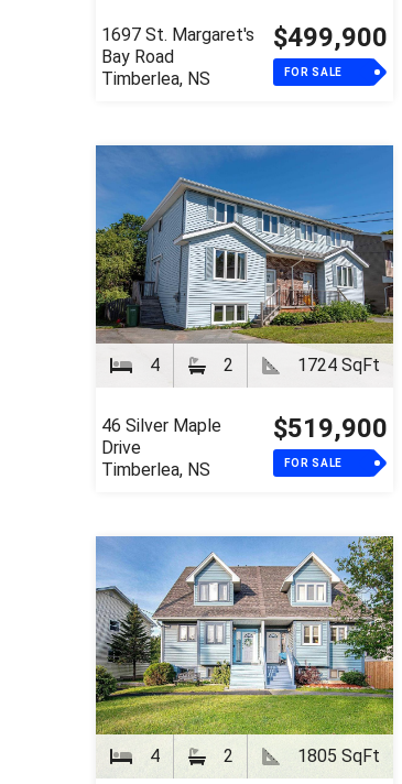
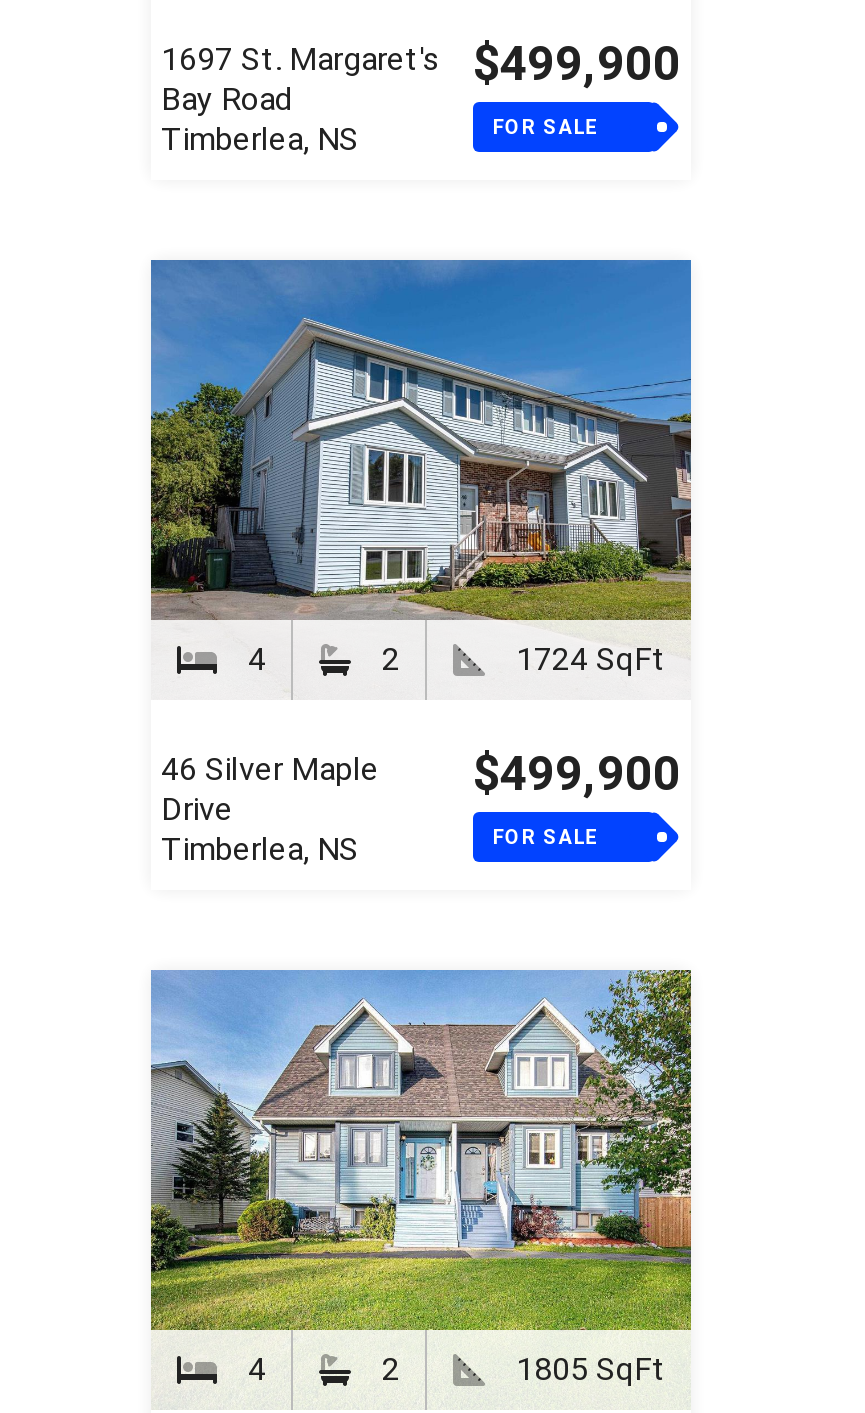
[273,413,388,444] $519,900 -> [473,746,681,802] $499,900

